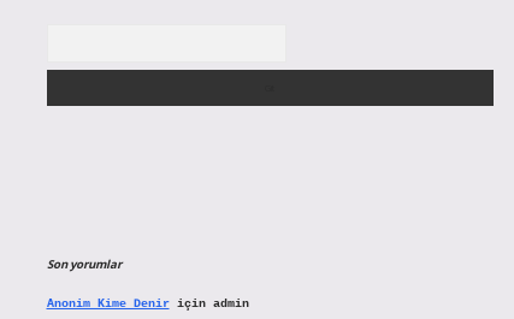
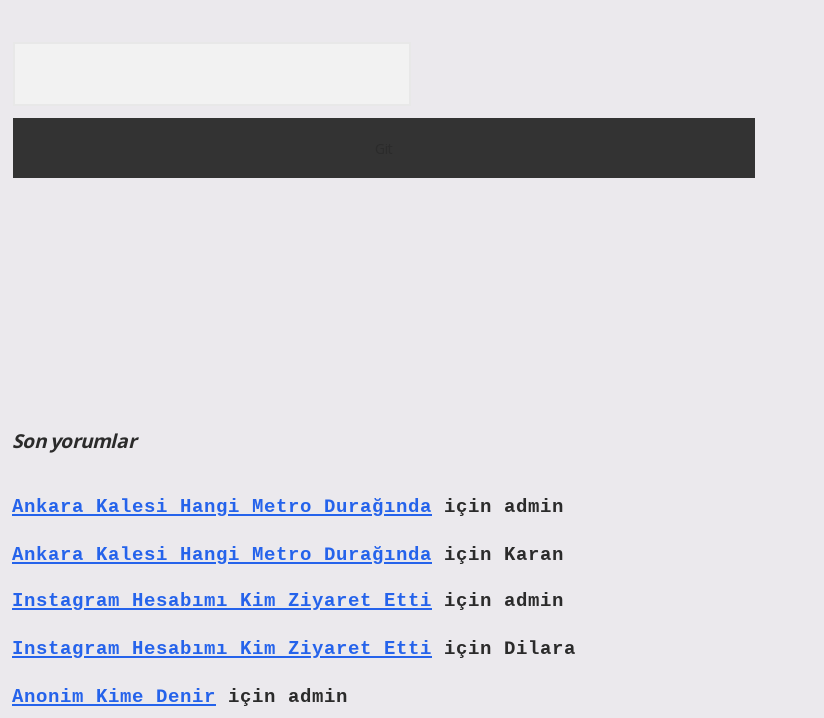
none -> [12,496,576,660] Ankara Kalesi Hangi Metro Durağında için admin | Ankara Kalesi Hangi Metro Durağında için Karan | Instagram Hesabımı Kim Ziyaret Etti için admin | Instagram Hesabımı Kim Ziyaret Etti için Dilara

